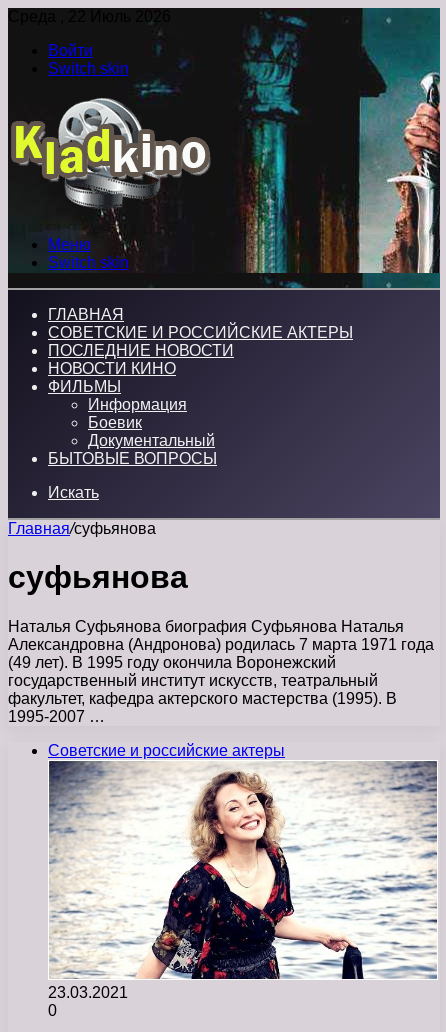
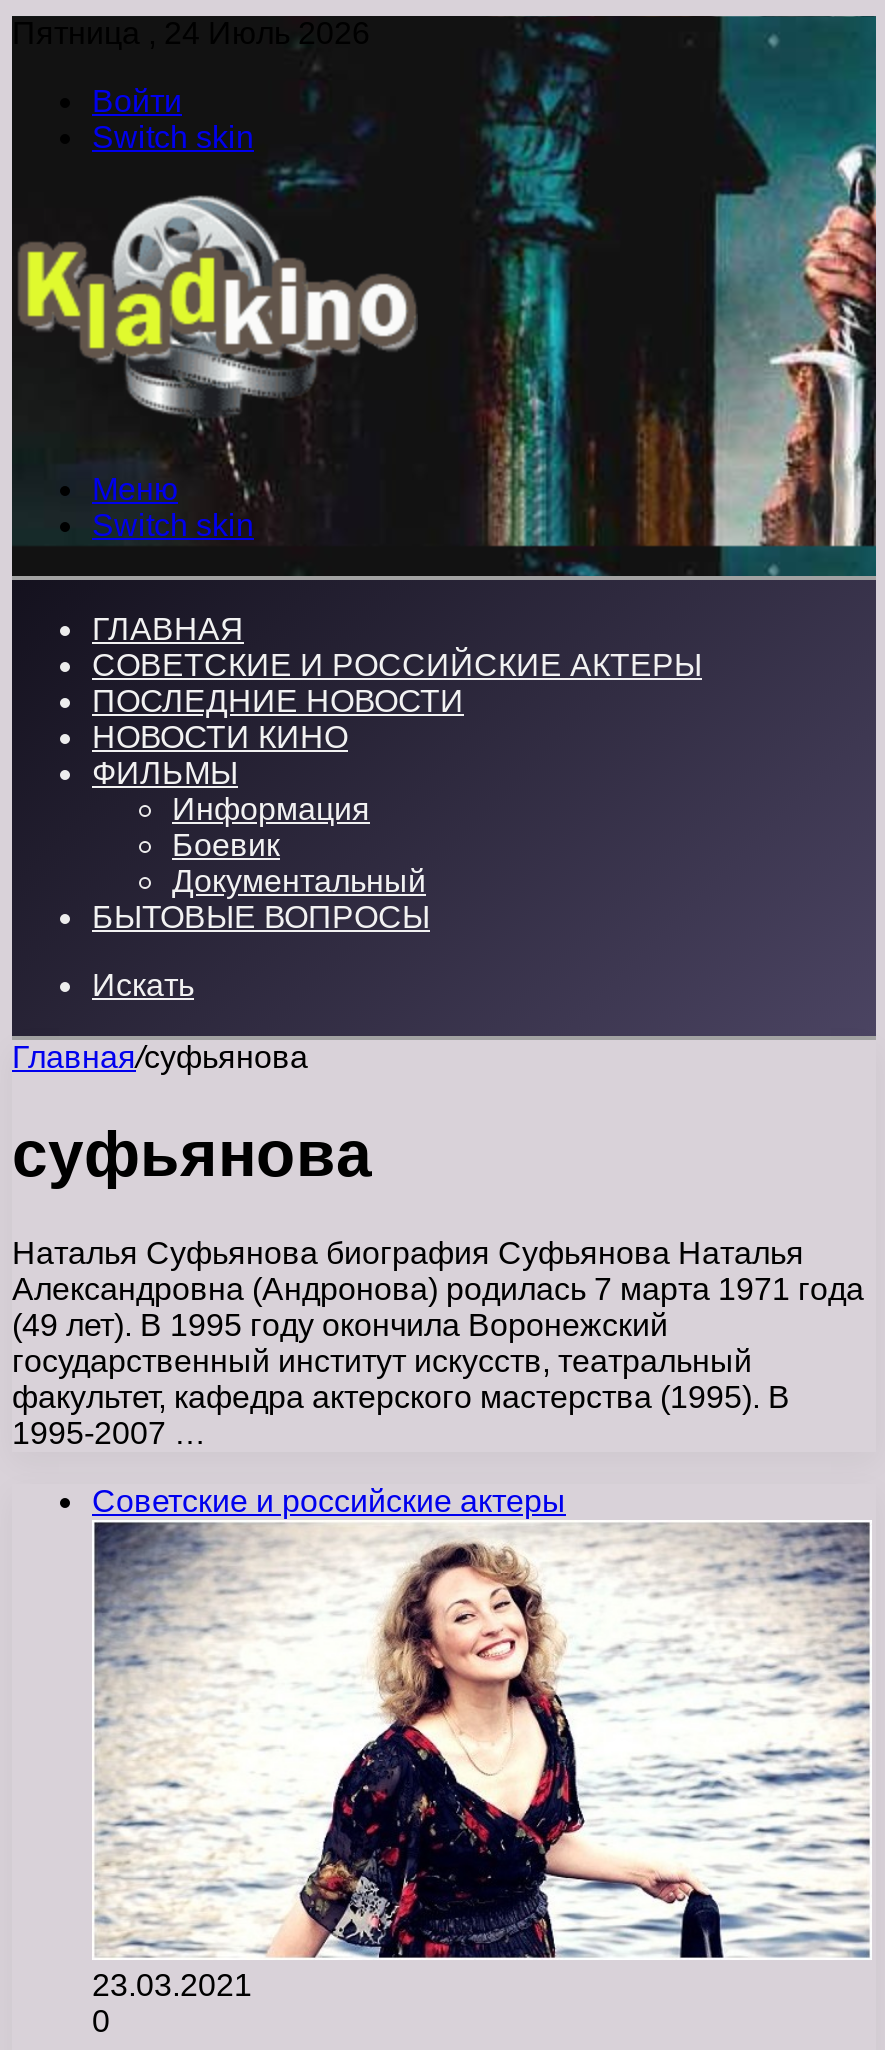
[8,8,171,25] Среда , 22 Июль 2026 -> [12,16,370,50] Пятница , 24 Июль 2026

